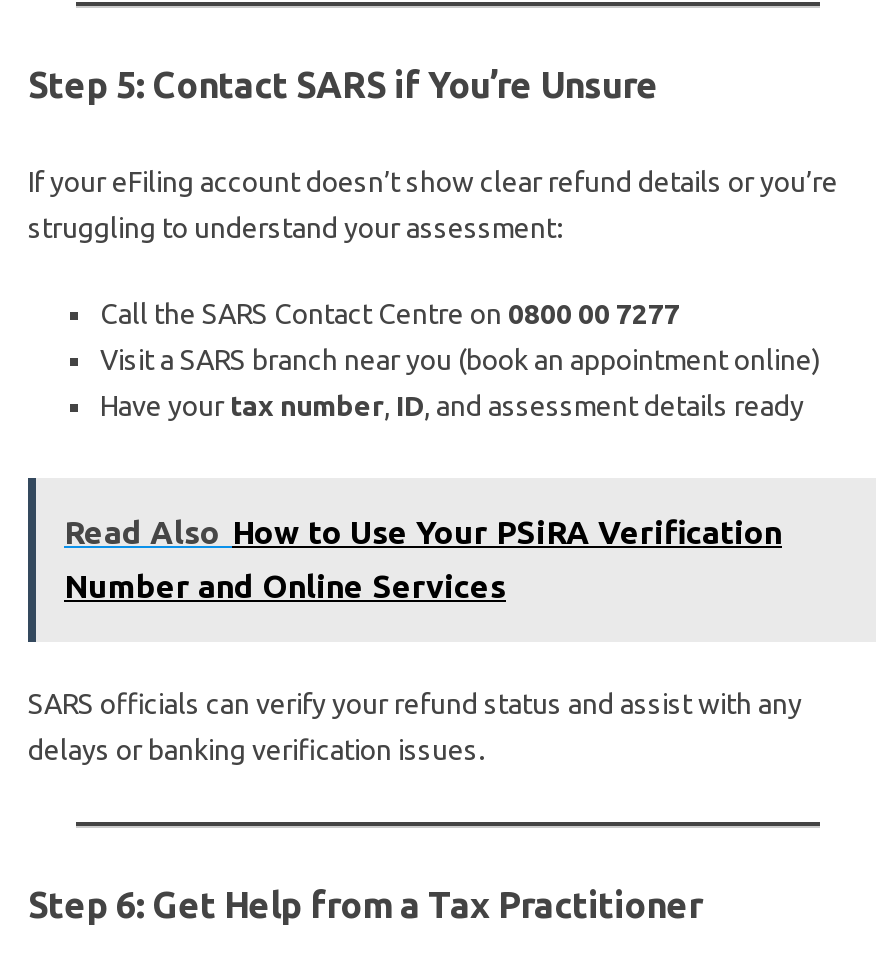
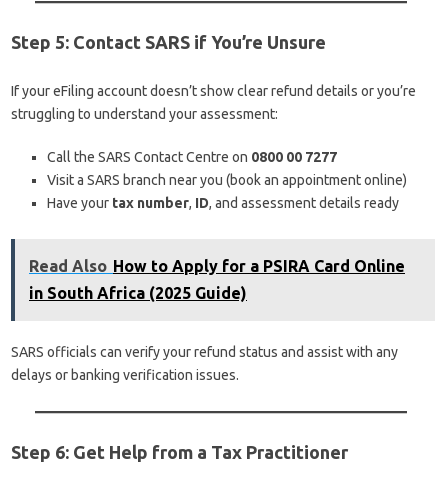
[64,514,782,550] Read Also How to Use Your PSiRA Verification -> [29,257,405,275] Read Also How to Apply for a PSIRA Card Online
[64,568,506,604] Number and Online Services -> [29,284,247,302] in South Africa (2025 Guide)

